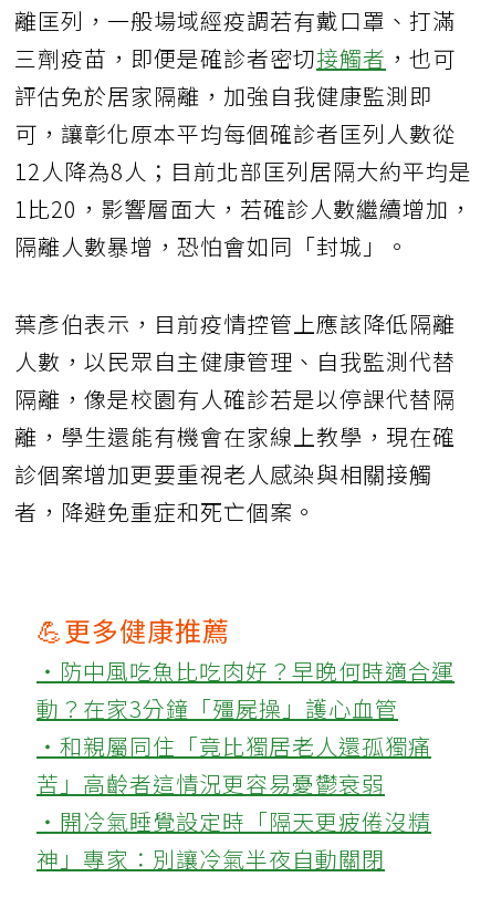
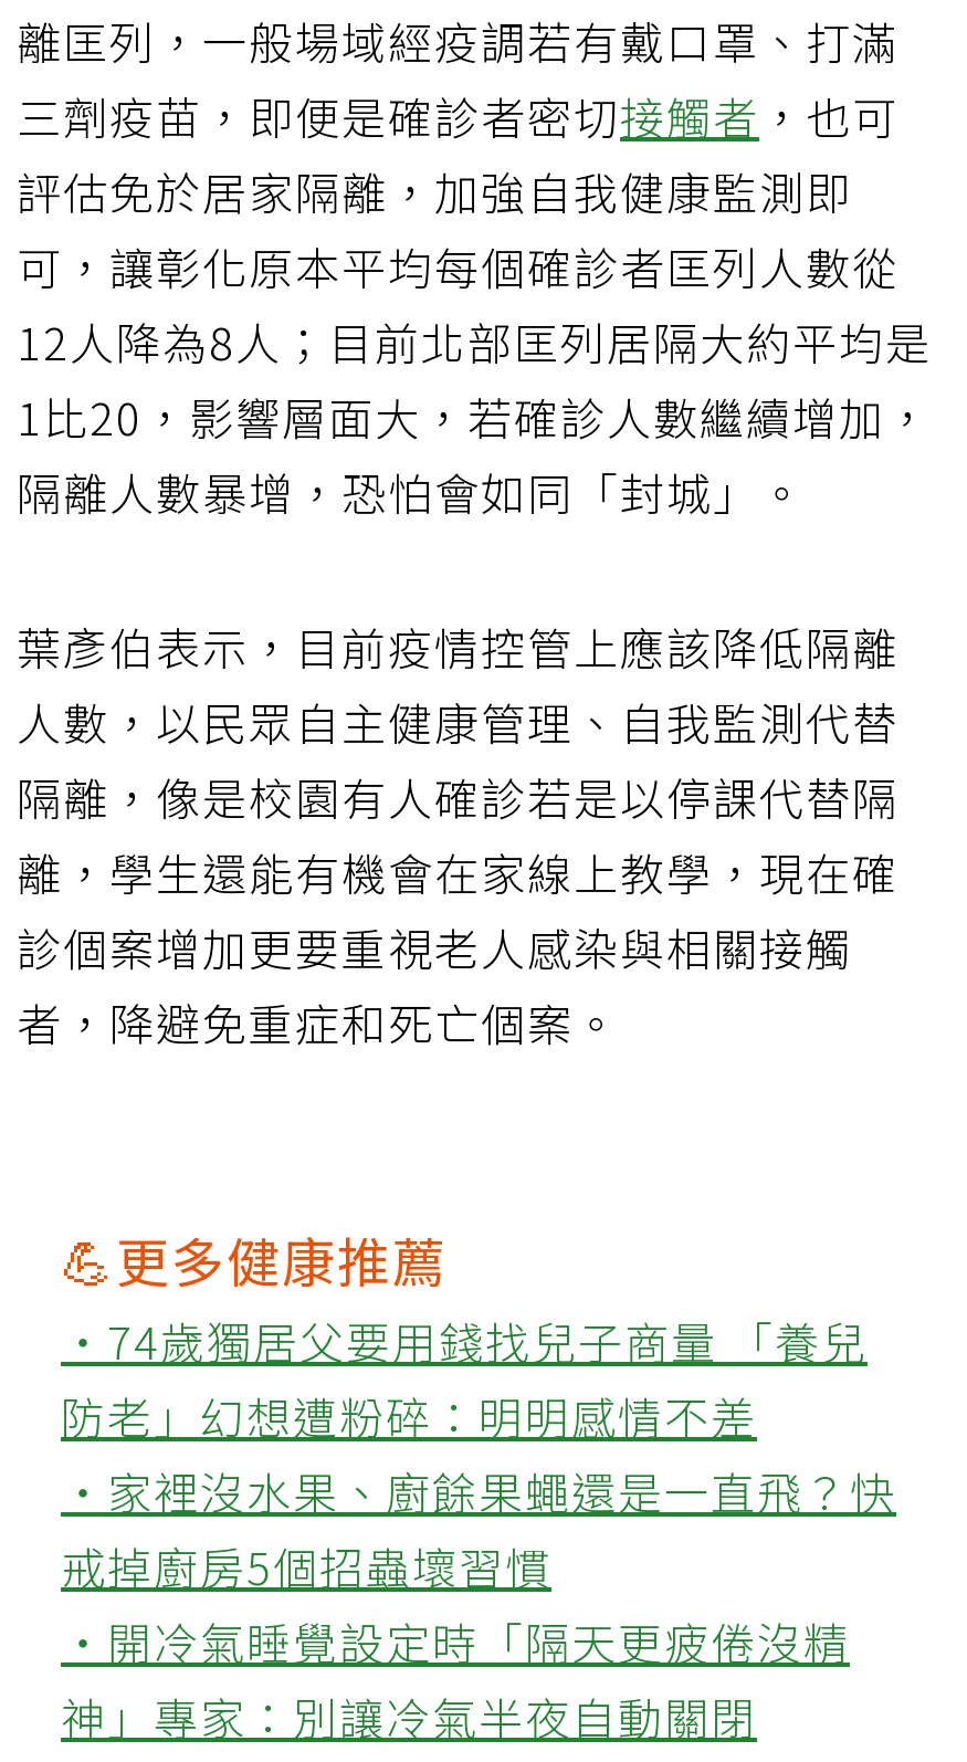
[36,655,455,799] ‧防中風吃魚比吃肉好？早晚何時適合運 | 動？在家3分鐘「殭屍操」護心血管 | ‧和親屬同住「竟比獨居老人還孤獨痛 | 苦」高齡者這情況更容易憂鬱衰弱 -> [61,1309,896,1598] ‧74歲獨居父要用錢找兒子商量 「養兒 | 防老」幻想遭粉碎：明明感情不差 | ‧家裡沒水果、廚餘果蠅還是一直飛？快 | 戒掉廚房5個招蟲壞習慣

